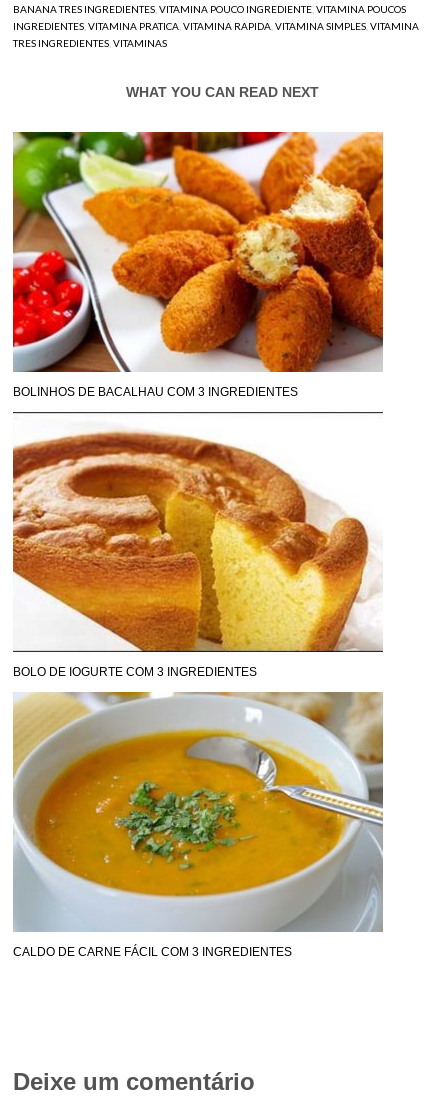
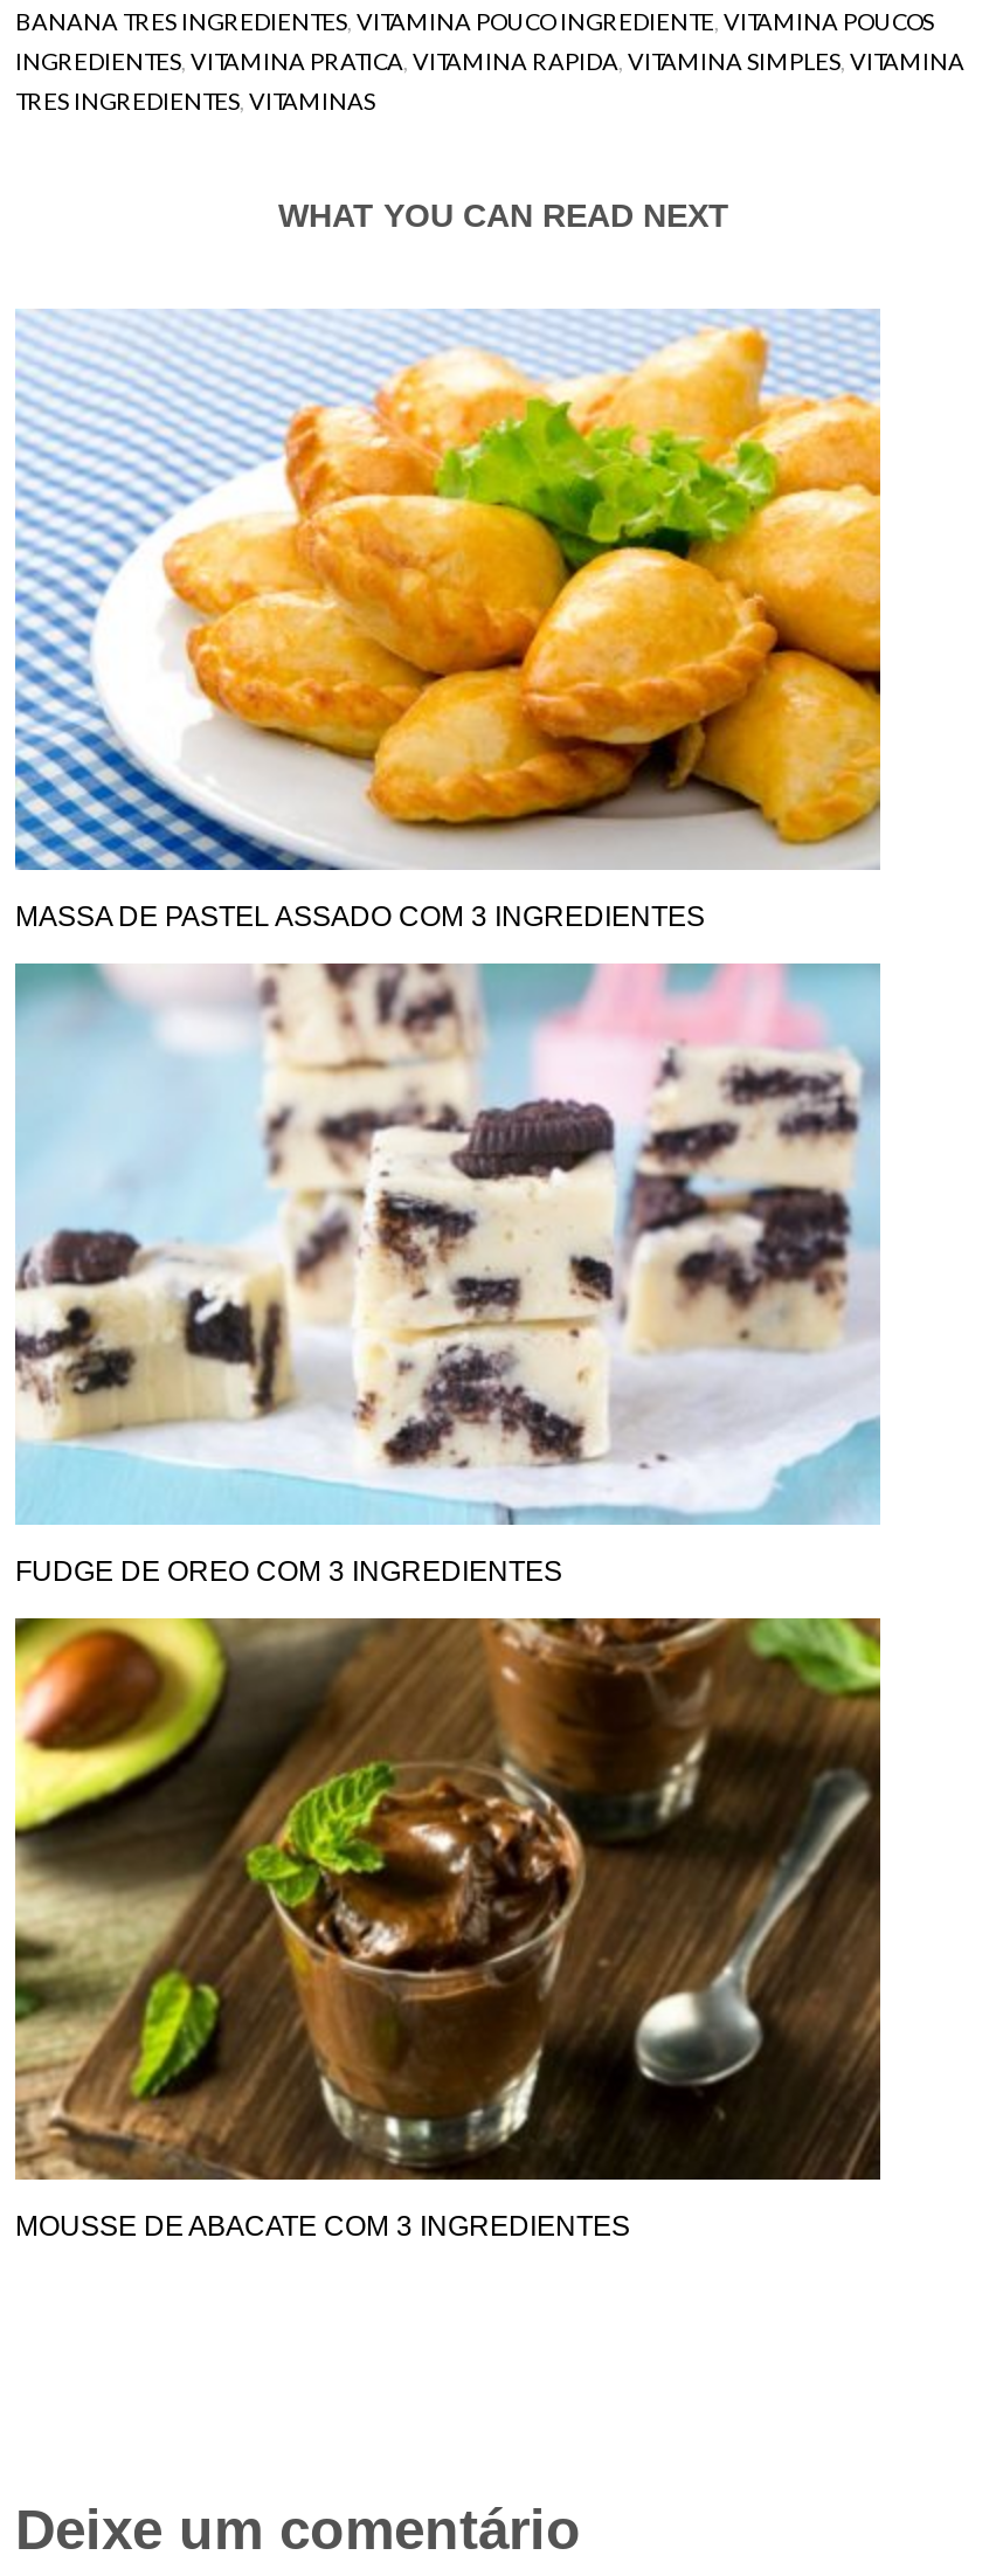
[12,131,384,399] [image] | BOLINHOS DE BACALHAU COM 3 INGREDIENTES -> [13,309,883,933] [image] | MASSA DE PASTEL ASSADO COM 3 INGREDIENTES
[12,411,383,679] [image] | BOLO DE IOGURTE COM 3 INGREDIENTES -> [13,964,883,1588] [image] | FUDGE DE OREO COM 3 INGREDIENTES
[13,692,383,959] [image] | CALDO DE CARNE FÁCIL COM 3 INGREDIENTES -> [13,1616,883,2243] [image] | MOUSSE DE ABACATE COM 3 INGREDIENTES

